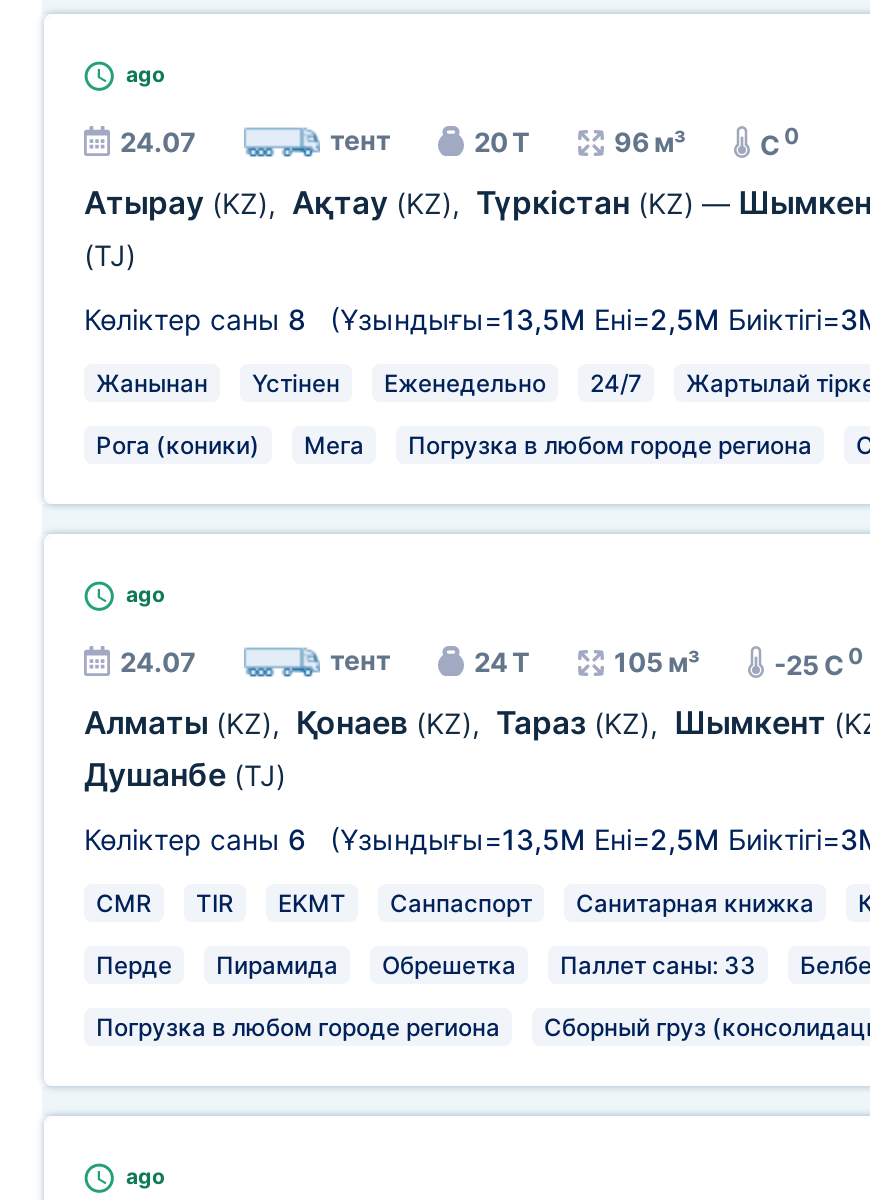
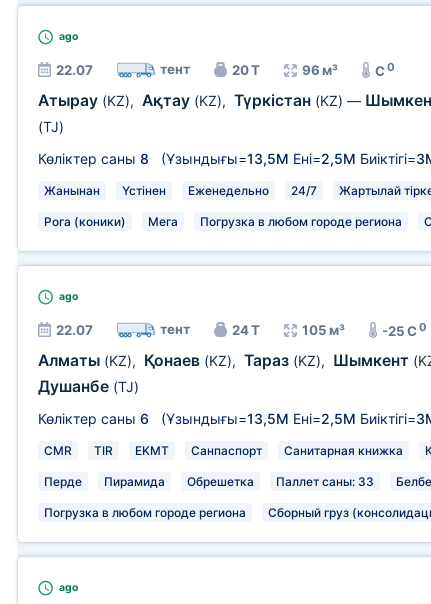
[120,126,196,158] 24.07 -> [56,62,93,78] 22.07
[120,646,196,678] 24.07 -> [56,322,93,338] 22.07

